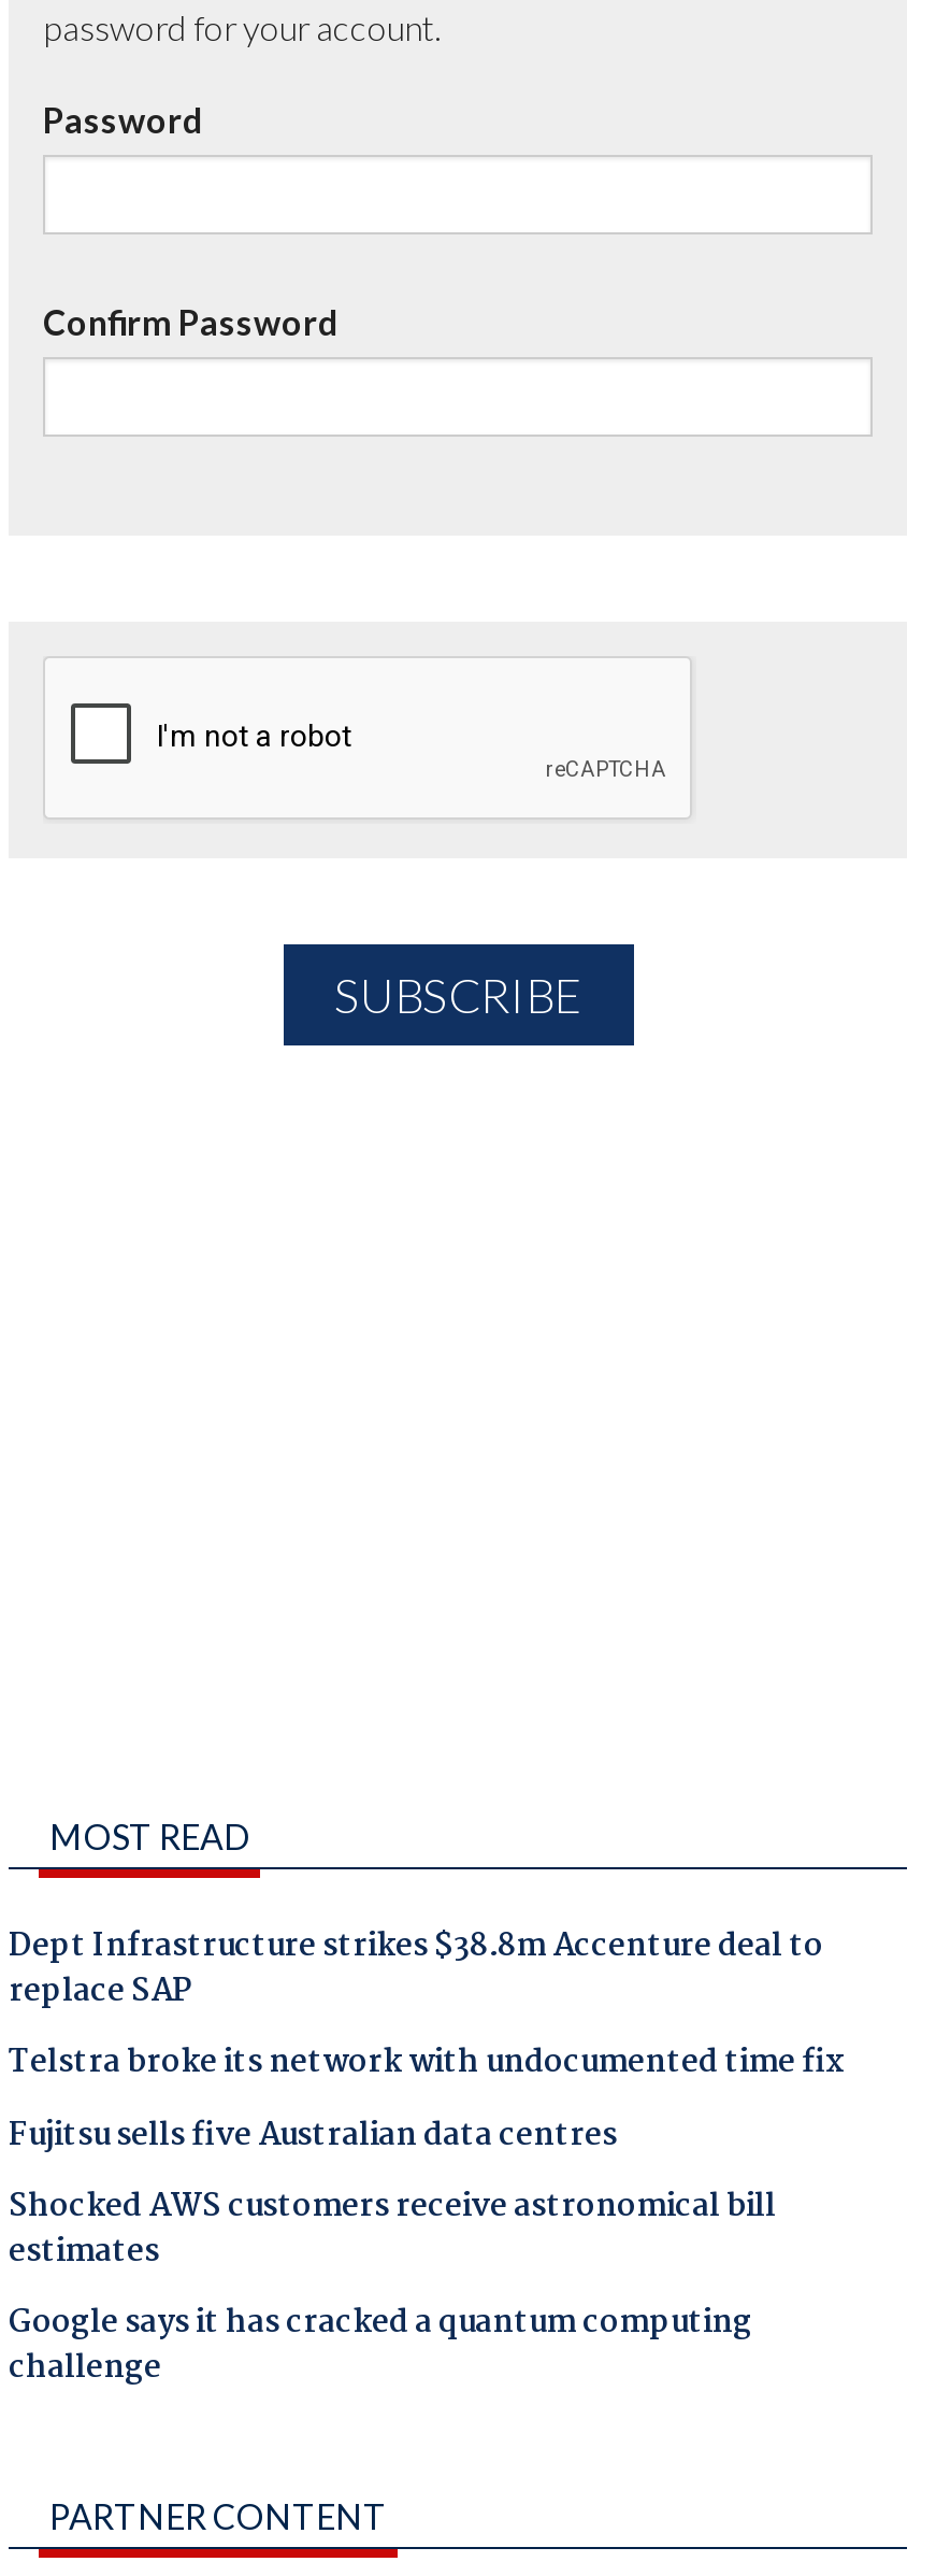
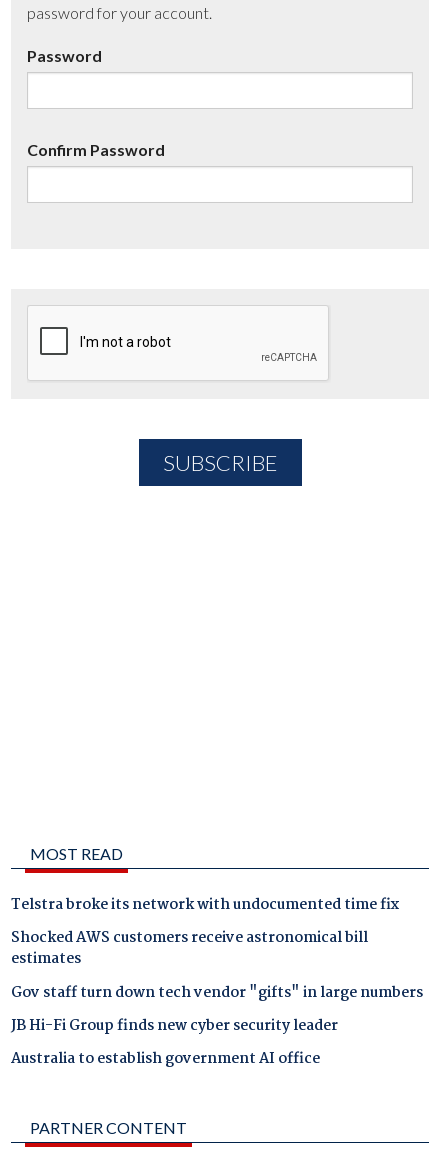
[9,1921,823,2018] Dept Infrastructure strikes $38.8m Accenture deal to | replace SAP -> none
[9,2110,617,2161] Fujitsu sells five Australian data centres -> none
moved [9,2181,776,2278] -> [11,926,368,971]: Shocked AWS customers receive astronomical bill | estimates
[9,2298,752,2395] Google says it has cracked a quantum computing | challenge -> [11,981,423,1071] Gov staff turn down tech vendor "gifts" in large numbers | JB Hi-Fi Group finds new cyber security leader | Australia to establish government AI office

